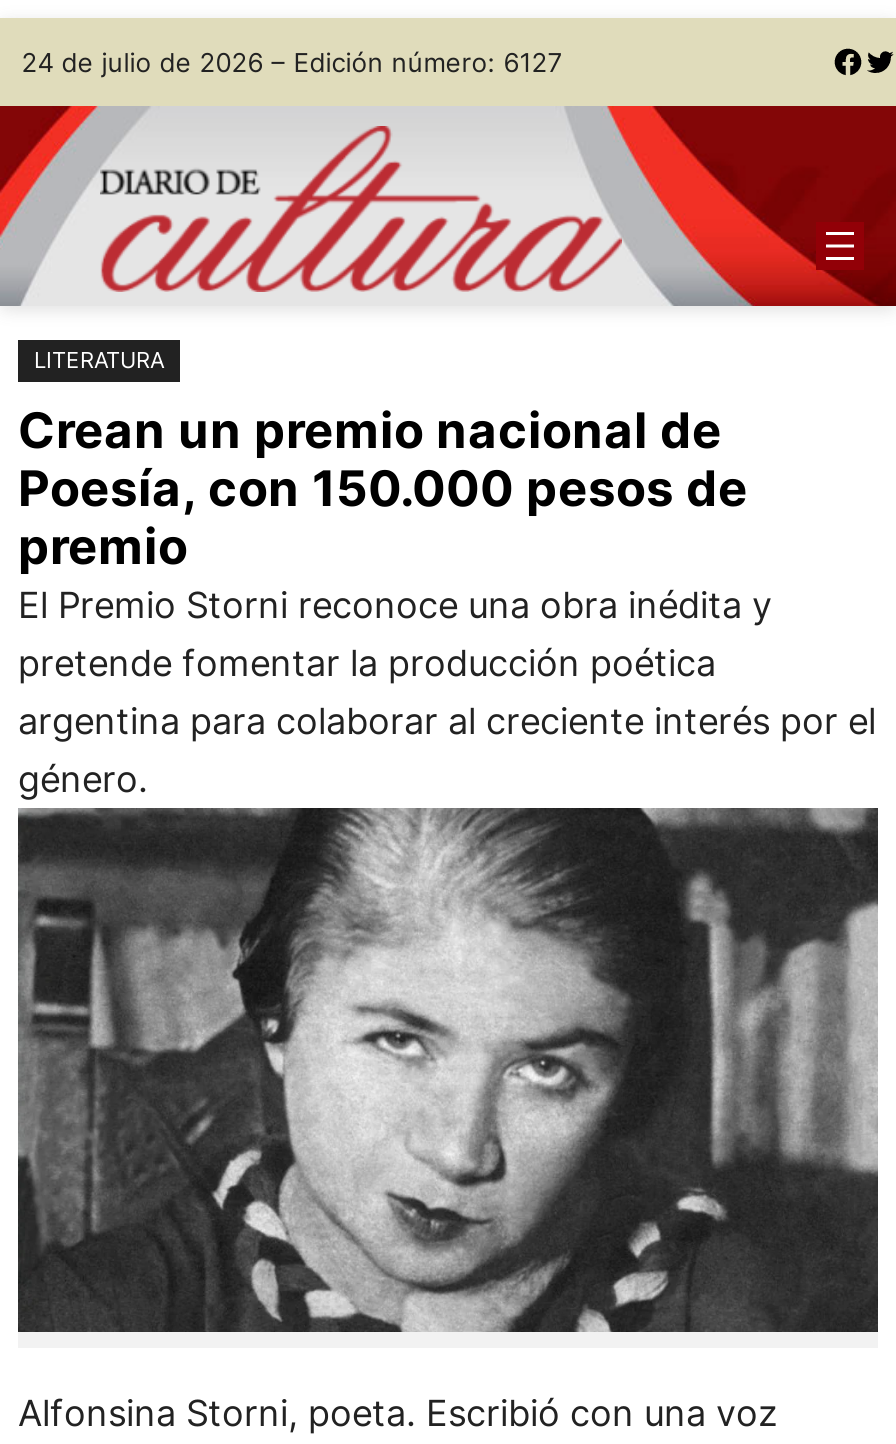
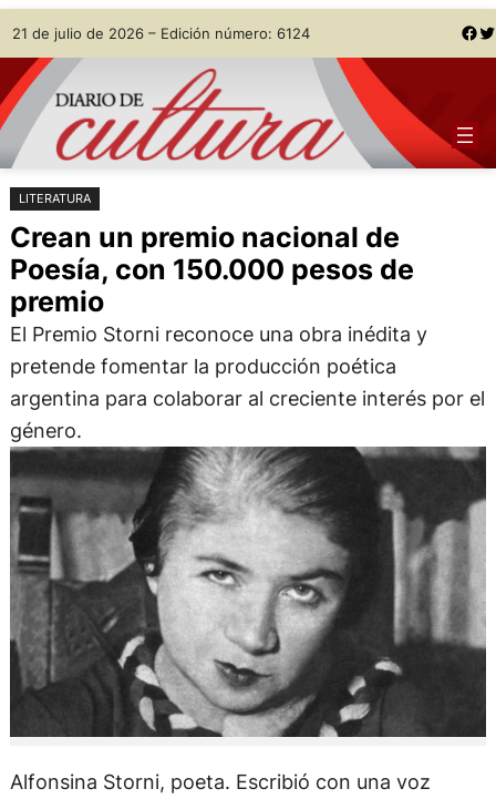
[21,46,561,78] 24 de julio de 2026 – Edición número: 6127 -> [12,24,310,42] 21 de julio de 2026 – Edición número: 6124

